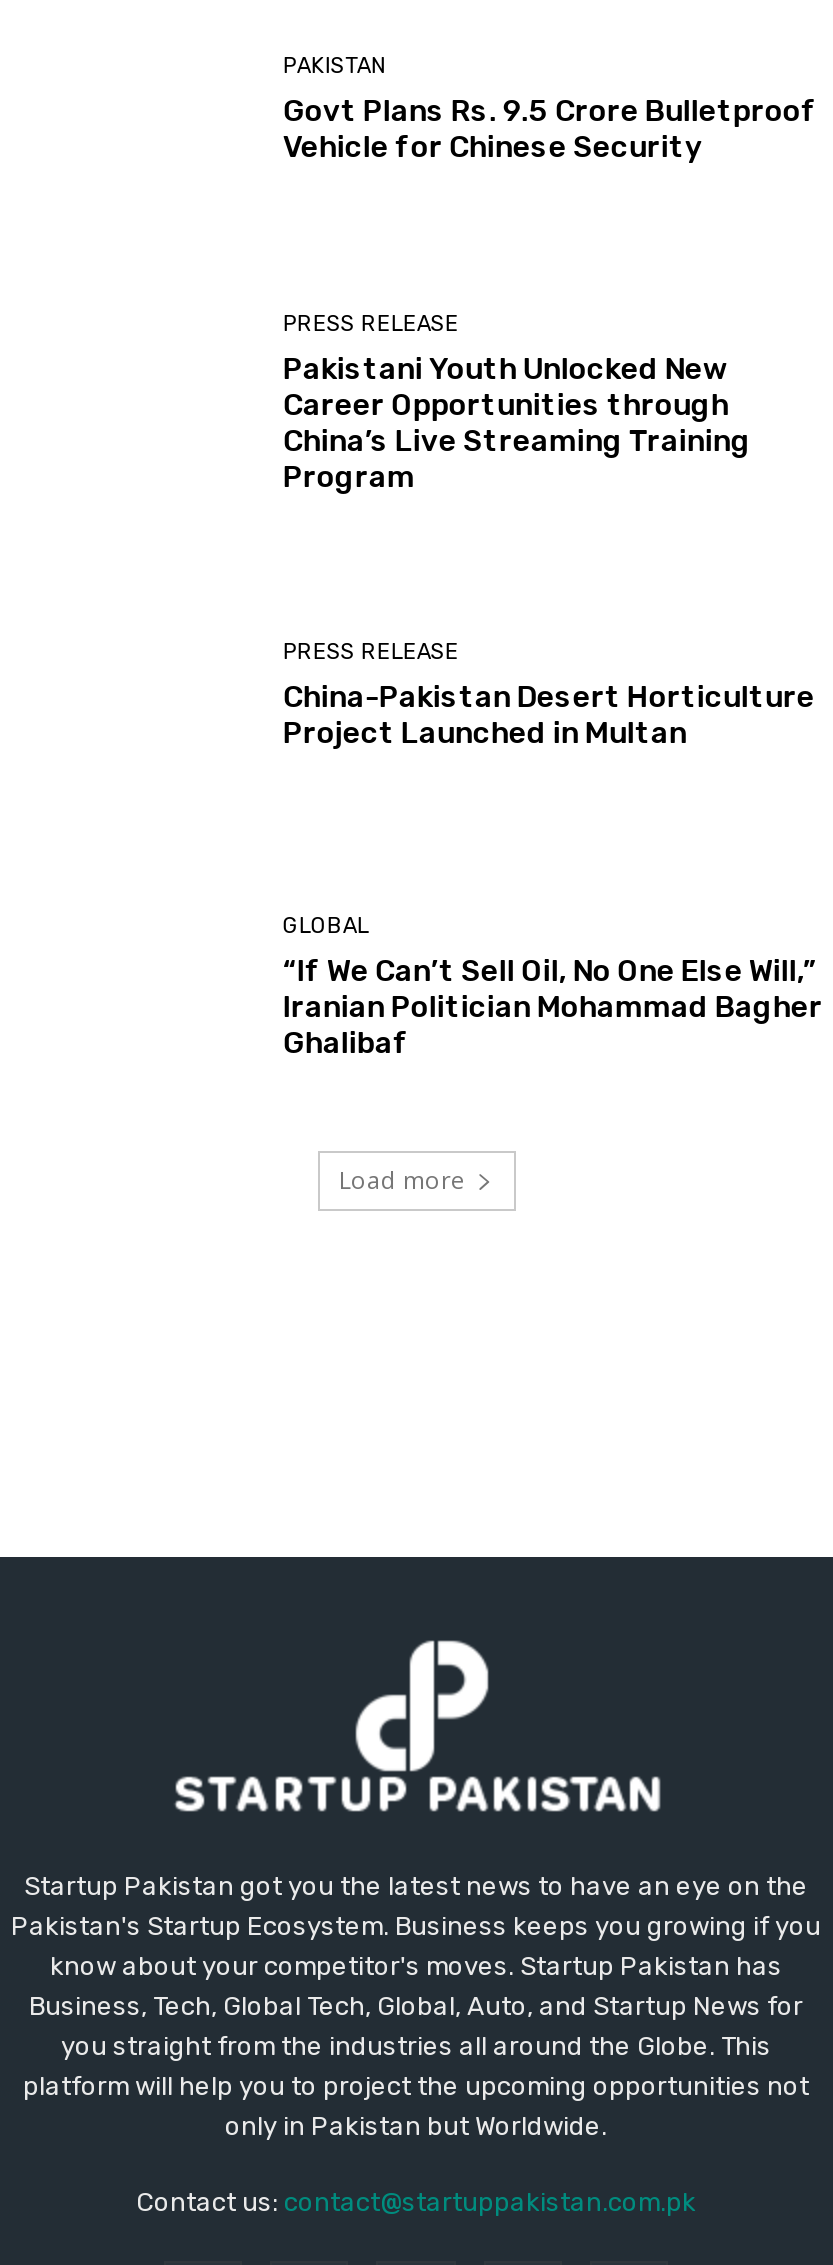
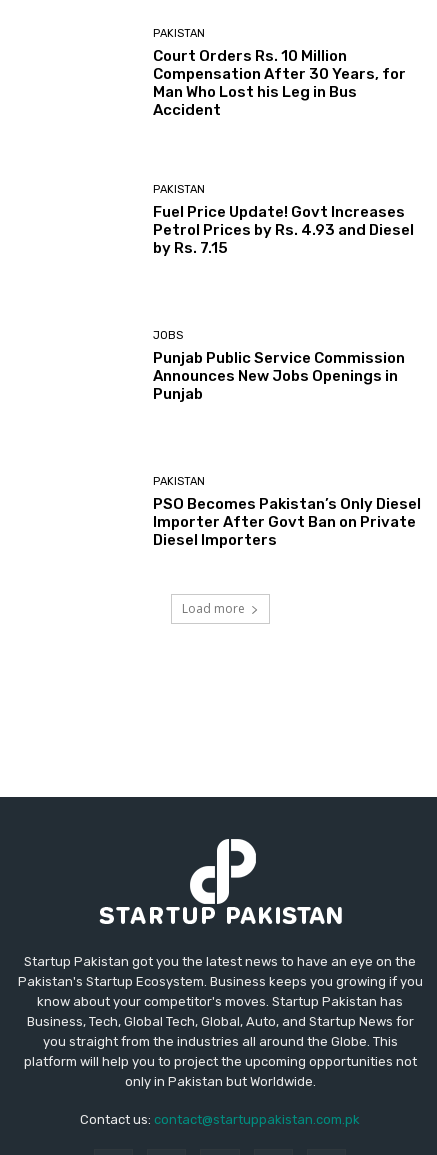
[283,93,817,165] Govt Plans Rs. 9.5 Crore Bulletproof | Vehicle for Chinese Security -> [153,47,406,119] Court Orders Rs. 10 Million | Compensation After 30 Years, for | Man Who Lost his Leg in Bus | Accident
[283,310,751,494] PRESS RELEASE | Pakistani Youth Unlocked New | Career Opportunities through | China’s Live Streaming Training | Program -> [153,183,414,257] PAKISTAN | Fuel Price Update! Govt Increases | Petrol Prices by Rs. 4.93 and Diesel | by Rs. 7.15
[283,639,815,751] PRESS RELEASE | China-Pakistan Desert Horticulture | Project Launched in Multan -> [153,329,405,403] JOBS | Punjab Public Service Commission | Announces New Jobs Openings in | Punjab
[283,914,823,1062] GLOBAL | “If We Can’t Sell Oil, No One Else Will,” | Iranian Politician Mohammad Bagher | Ghalibaf -> [153,475,421,549] PAKISTAN | PSO Becomes Pakistan’s Only Diesel | Importer After Govt Ban on Private | Diesel Importers

